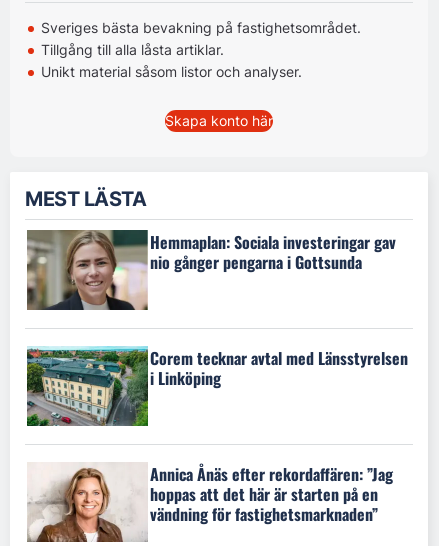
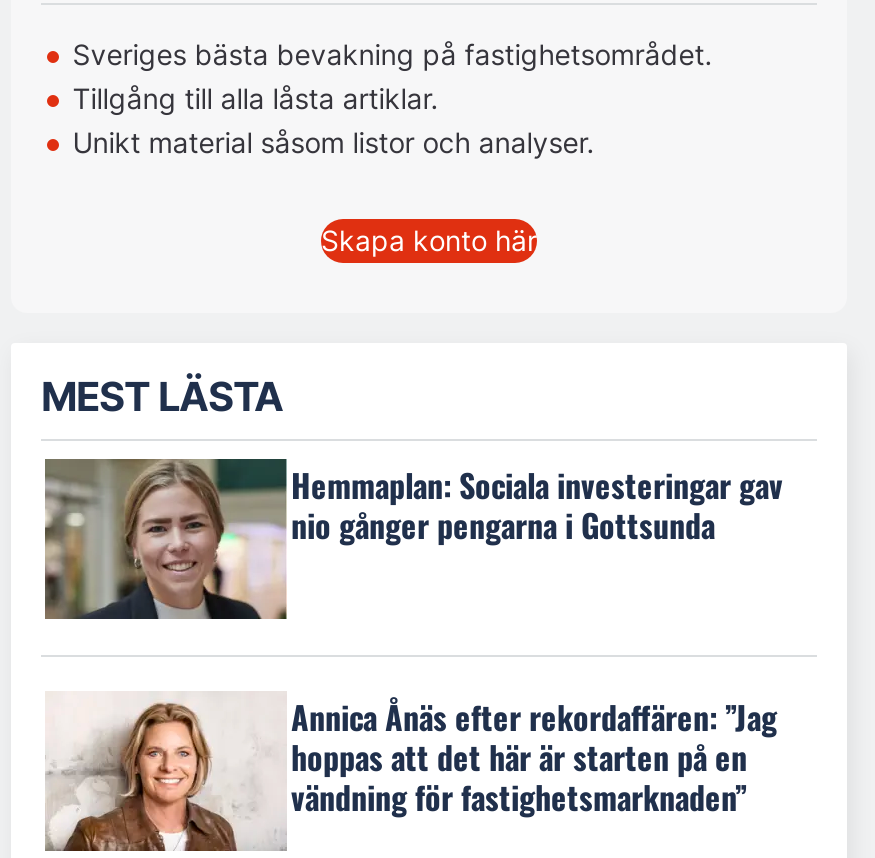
[26,346,408,427] [image] | Corem tecknar avtal med Länsstyrelsen | i Linköping -> none

